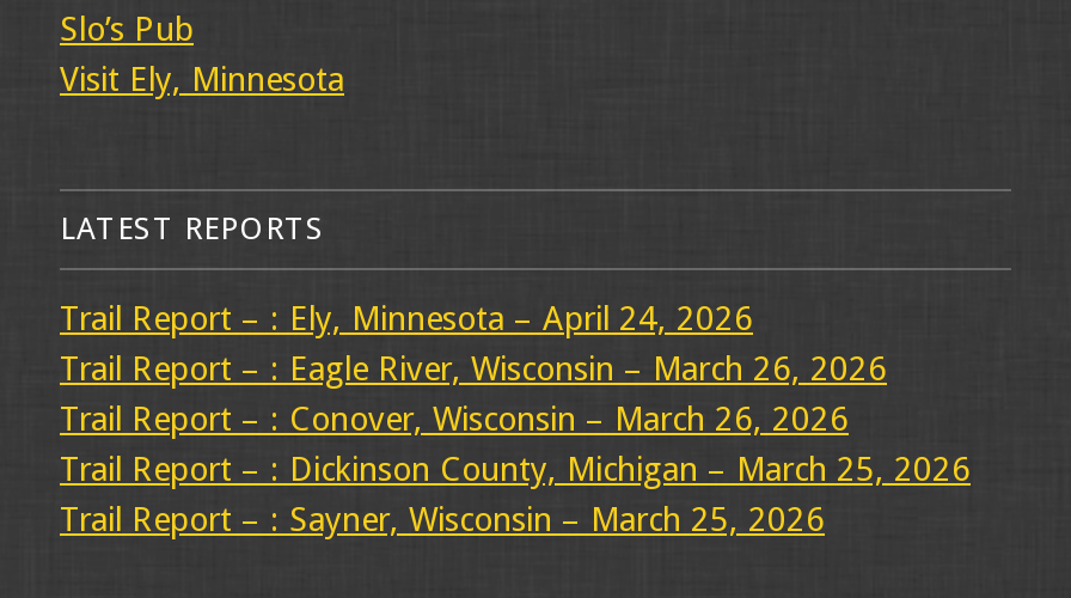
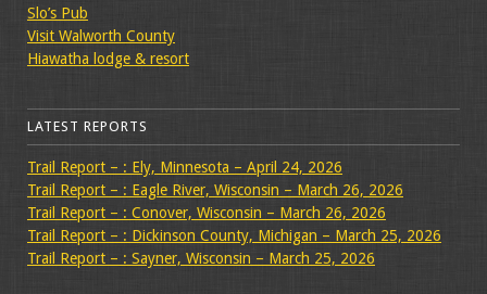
[60,59,344,97] Visit Ely, Minnesota -> [27,27,189,67] Visit Walworth County | Hiawatha lodge & resort

